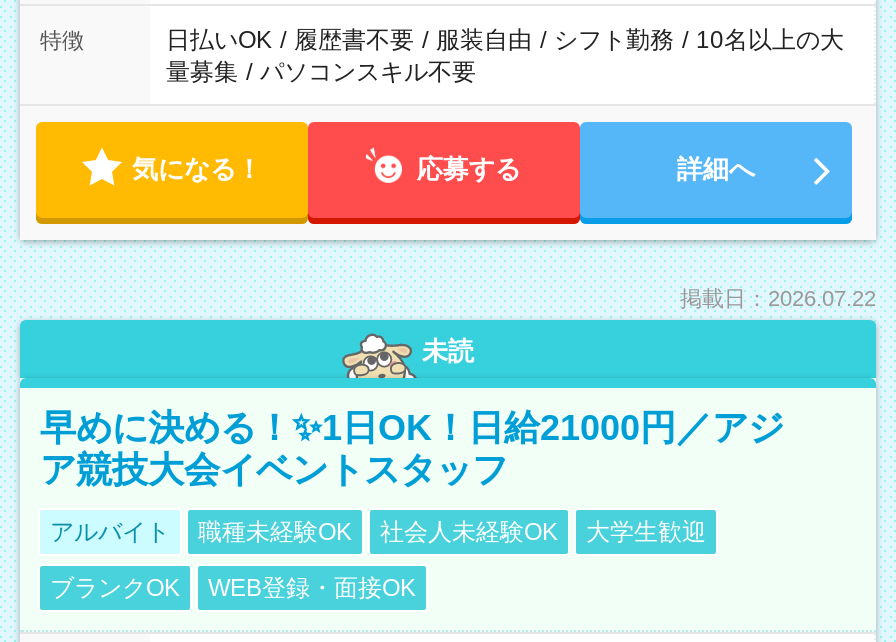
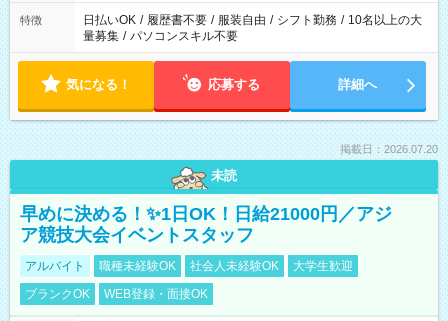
[680,286,876,310] 掲載日：2026.07.22 -> [340,143,438,155] 掲載日：2026.07.20

